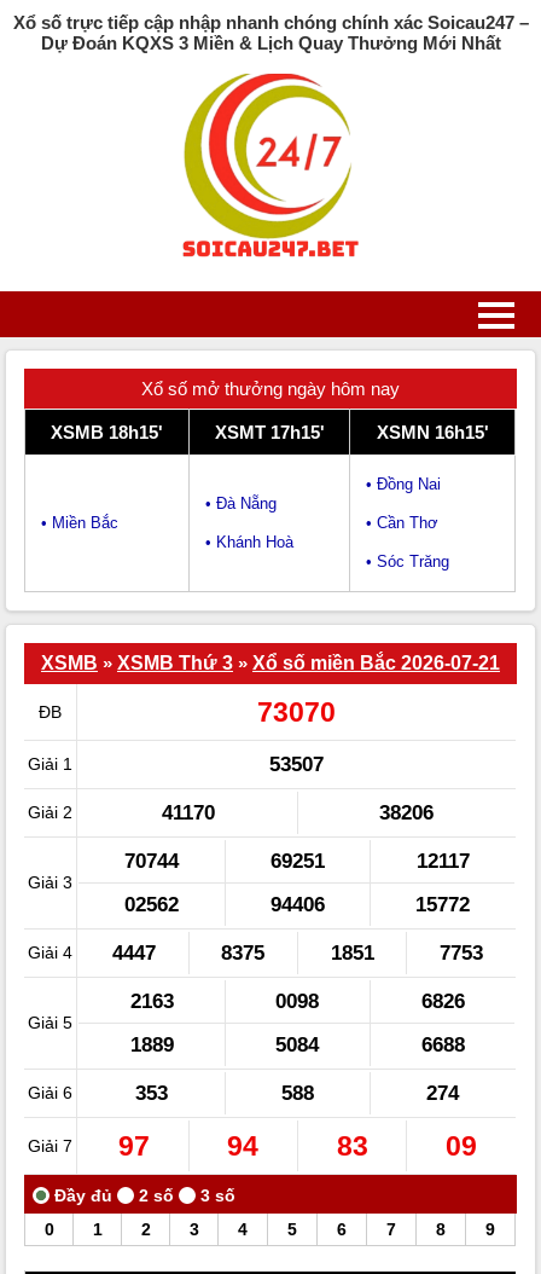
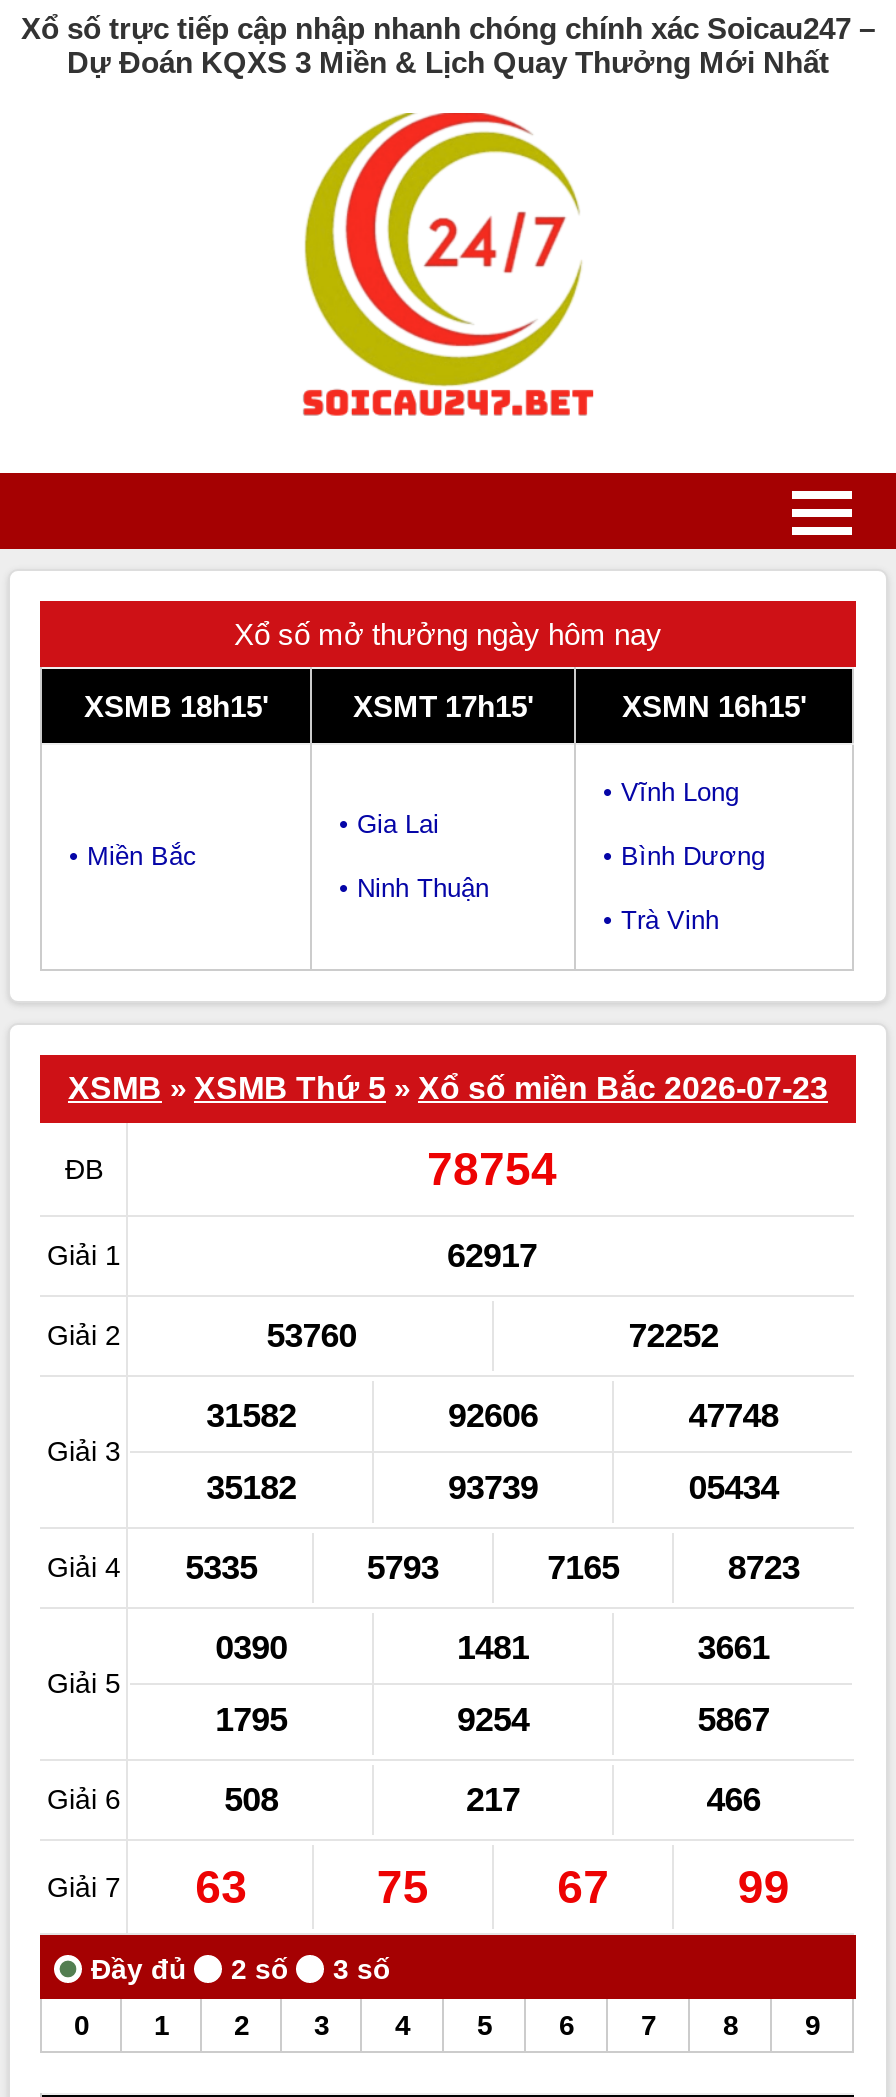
[367,475,441,493] • Đồng Nai -> [603,777,739,807] • Vĩnh Long
[206,494,277,512] • Đà Nẵng -> [339,809,439,839] • Gia Lai
[367,514,439,532] • Cần Thơ -> [603,841,765,871] • Bình Dương
[206,533,294,551] • Khánh Hoà -> [339,873,489,903] • Ninh Thuận
[367,552,450,570] • Sóc Trăng -> [603,905,719,935] • Trà Vinh
[41,653,500,673] XSMB» XSMB Thứ 3» Xổ số miền Bắc 2026-07-21 -> [68,1071,828,1105] XSMB» XSMB Thứ 5» Xổ số miền Bắc 2026-07-23
[258,696,336,728] 73070 -> [427,1143,557,1195] 78754
[270,753,324,776] 53507 -> [447,1237,537,1275] 62917
[161,801,215,824] 41170 -> [266,1317,356,1355] 53760
[379,801,434,824] 38206 -> [628,1317,718,1355] 72252
[125,850,179,873] 70744 -> [206,1397,296,1435] 31582
[270,850,325,873] 69251 -> [448,1397,538,1435] 92606
[416,850,470,873] 12117 -> [688,1397,778,1435] 47748
[125,893,179,916] 02562 -> [206,1469,296,1507] 35182
[270,893,325,916] 94406 -> [448,1469,538,1507] 93739
[416,893,470,916] 15772 -> [688,1469,778,1507] 05434
[112,941,155,964] 4447 -> [185,1549,257,1587] 5335
[221,941,265,964] 8375 -> [367,1549,439,1587] 5793
[330,941,374,964] 1851 -> [547,1549,619,1587] 7165
[439,941,483,964] 7753 -> [728,1549,800,1587] 8723
[130,990,173,1013] 2163 -> [215,1629,287,1667] 0390
[276,990,319,1013] 0098 -> [457,1629,529,1667] 1481
[421,990,465,1013] 6826 -> [698,1629,770,1667] 3661
[130,1033,173,1056] 1889 -> [215,1701,287,1739] 1795
[276,1033,319,1056] 5084 -> [457,1701,529,1739] 9254
[421,1033,465,1056] 6688 -> [698,1701,770,1739] 5867
[135,1082,168,1105] 353 -> [224,1781,278,1819] 508
[281,1082,314,1105] 588 -> [466,1781,520,1819] 217
[427,1082,459,1105] 274 -> [706,1781,760,1819] 466
[118,1130,149,1161] 97 -> [195,1861,247,1913] 63
[227,1130,259,1161] 94 -> [377,1861,429,1913] 75
[336,1130,368,1161] 83 -> [557,1861,609,1913] 67
[445,1130,477,1161] 09 -> [738,1861,790,1913] 99

